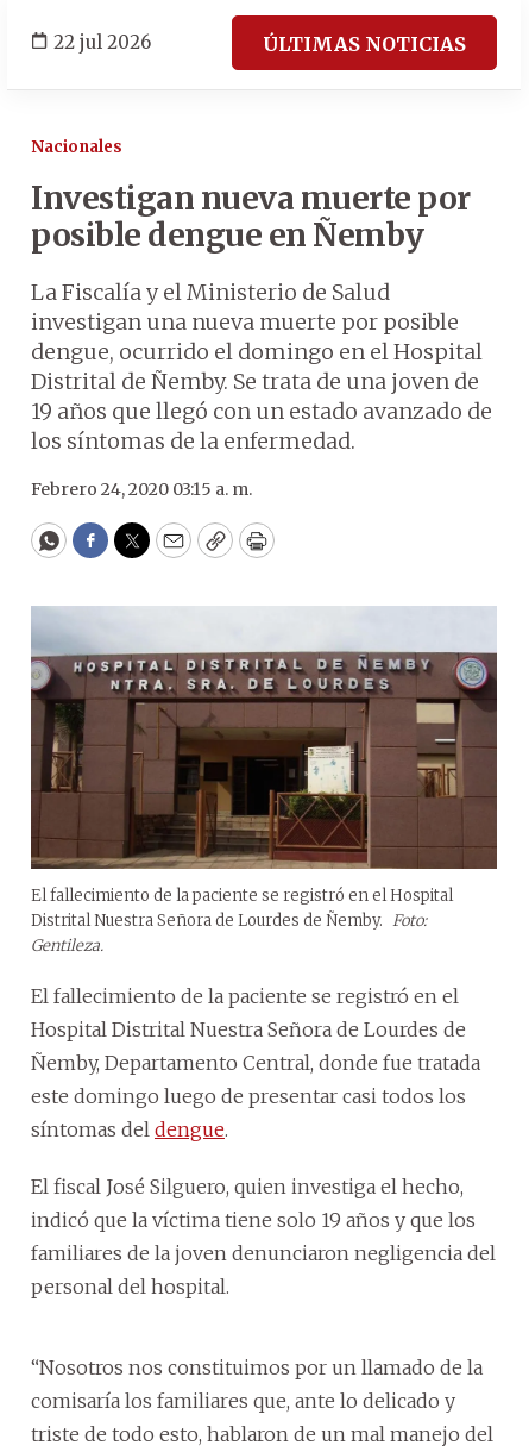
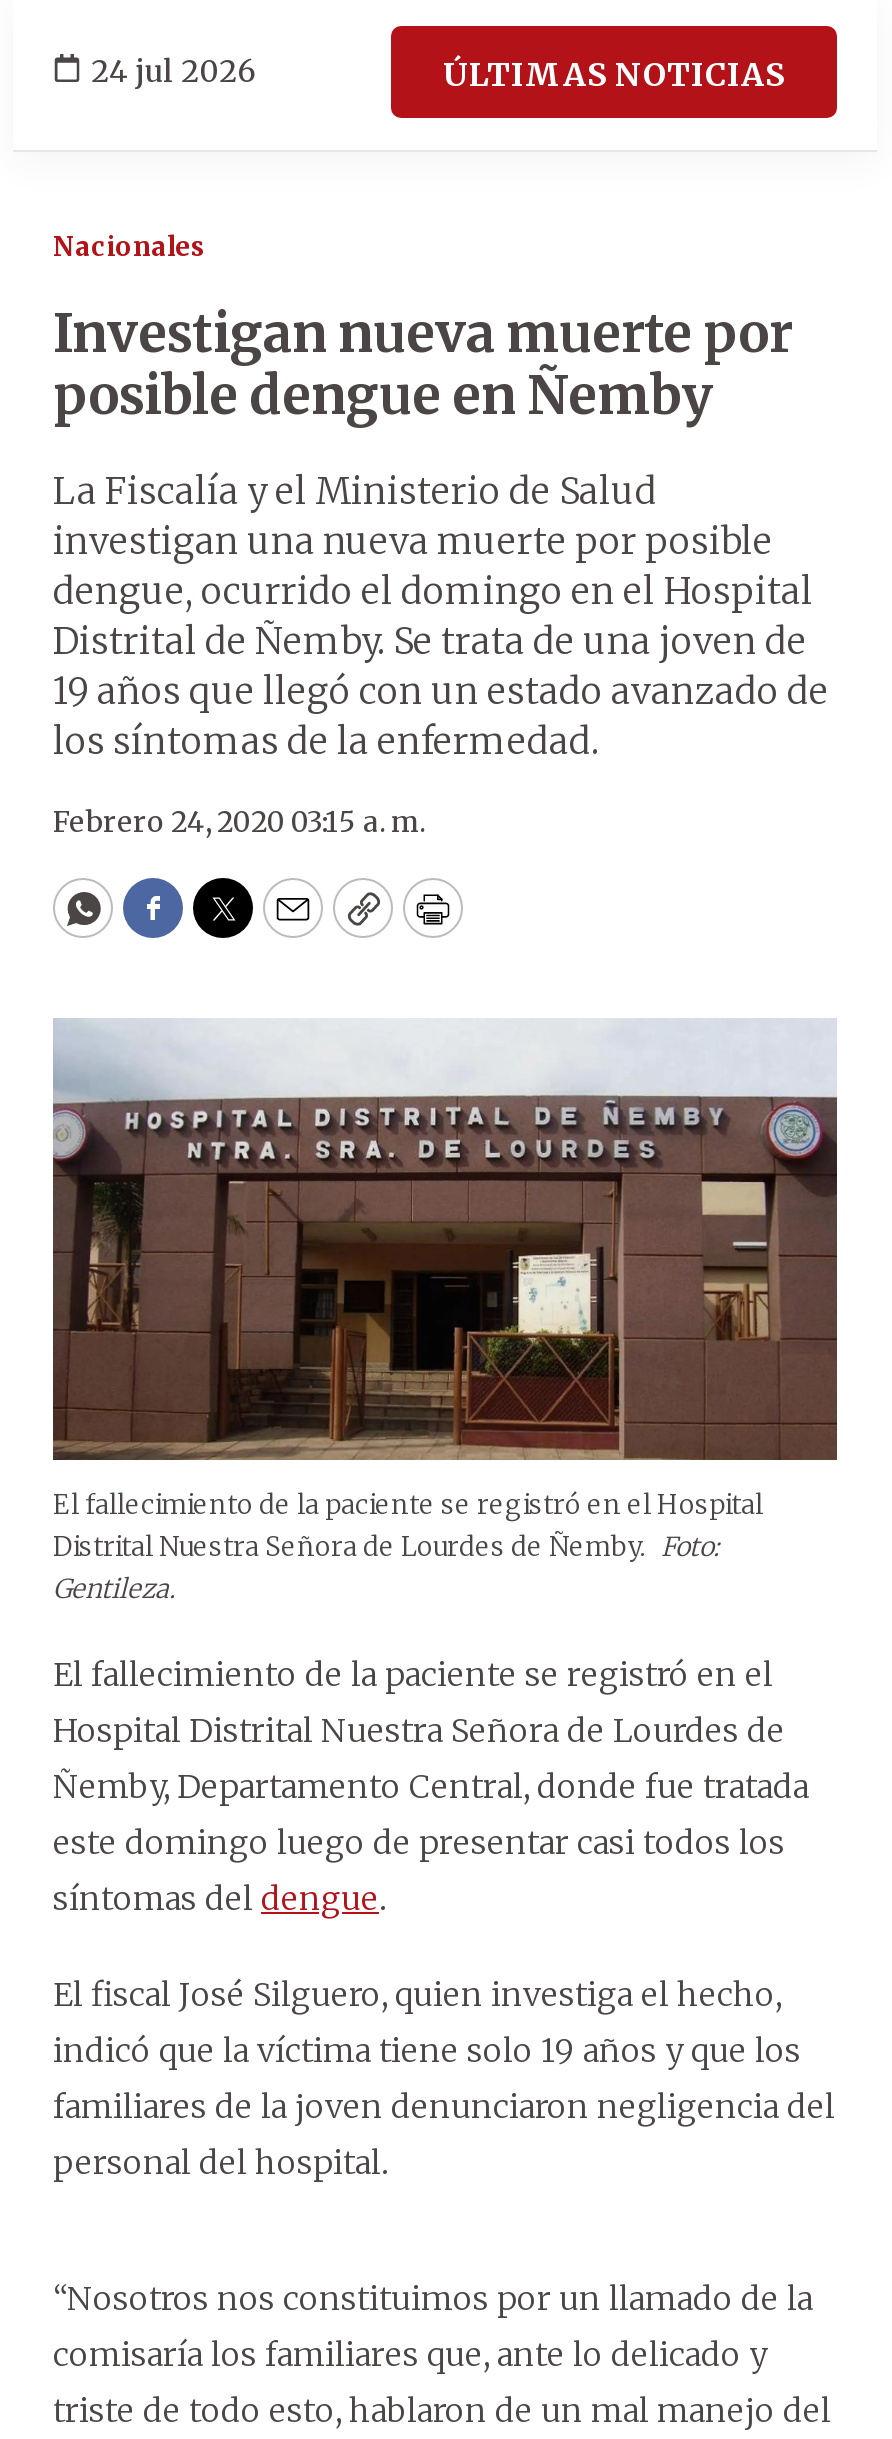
[53,30,151,53] 22 jul 2026 -> [91,51,255,89] 24 jul 2026

